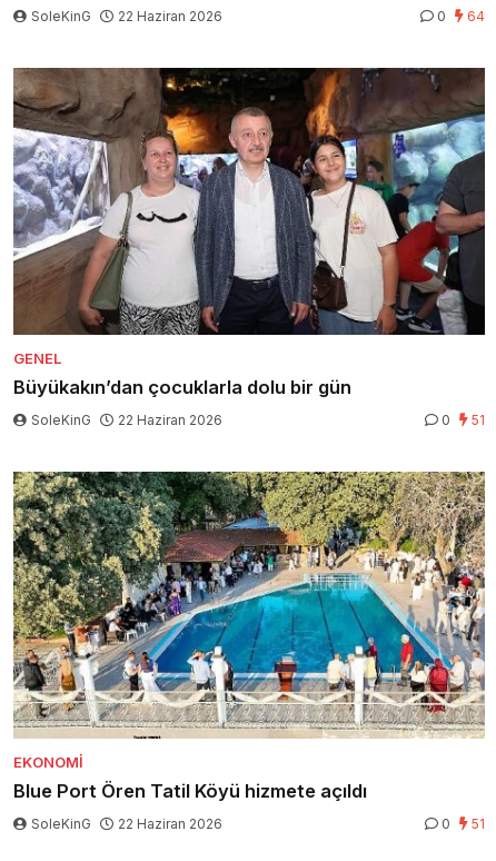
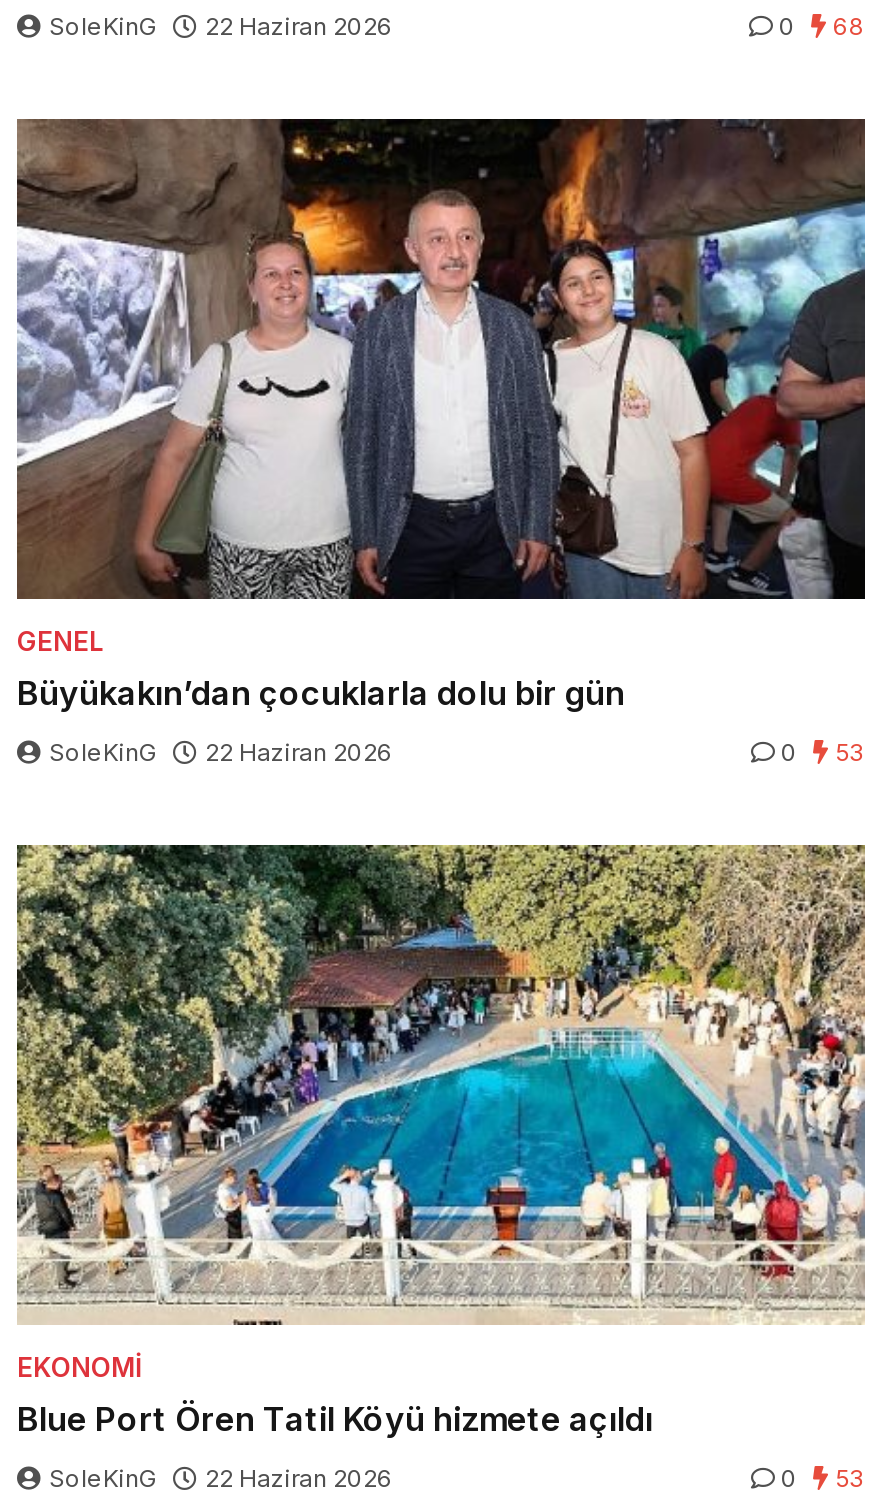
[434,7,485,24] 0 64 -> [773,10,865,40] 0 68
[438,411,485,428] 0 51 -> [775,737,865,767] 0 53
[438,815,485,832] 0 51 -> [775,1463,865,1493] 0 53

